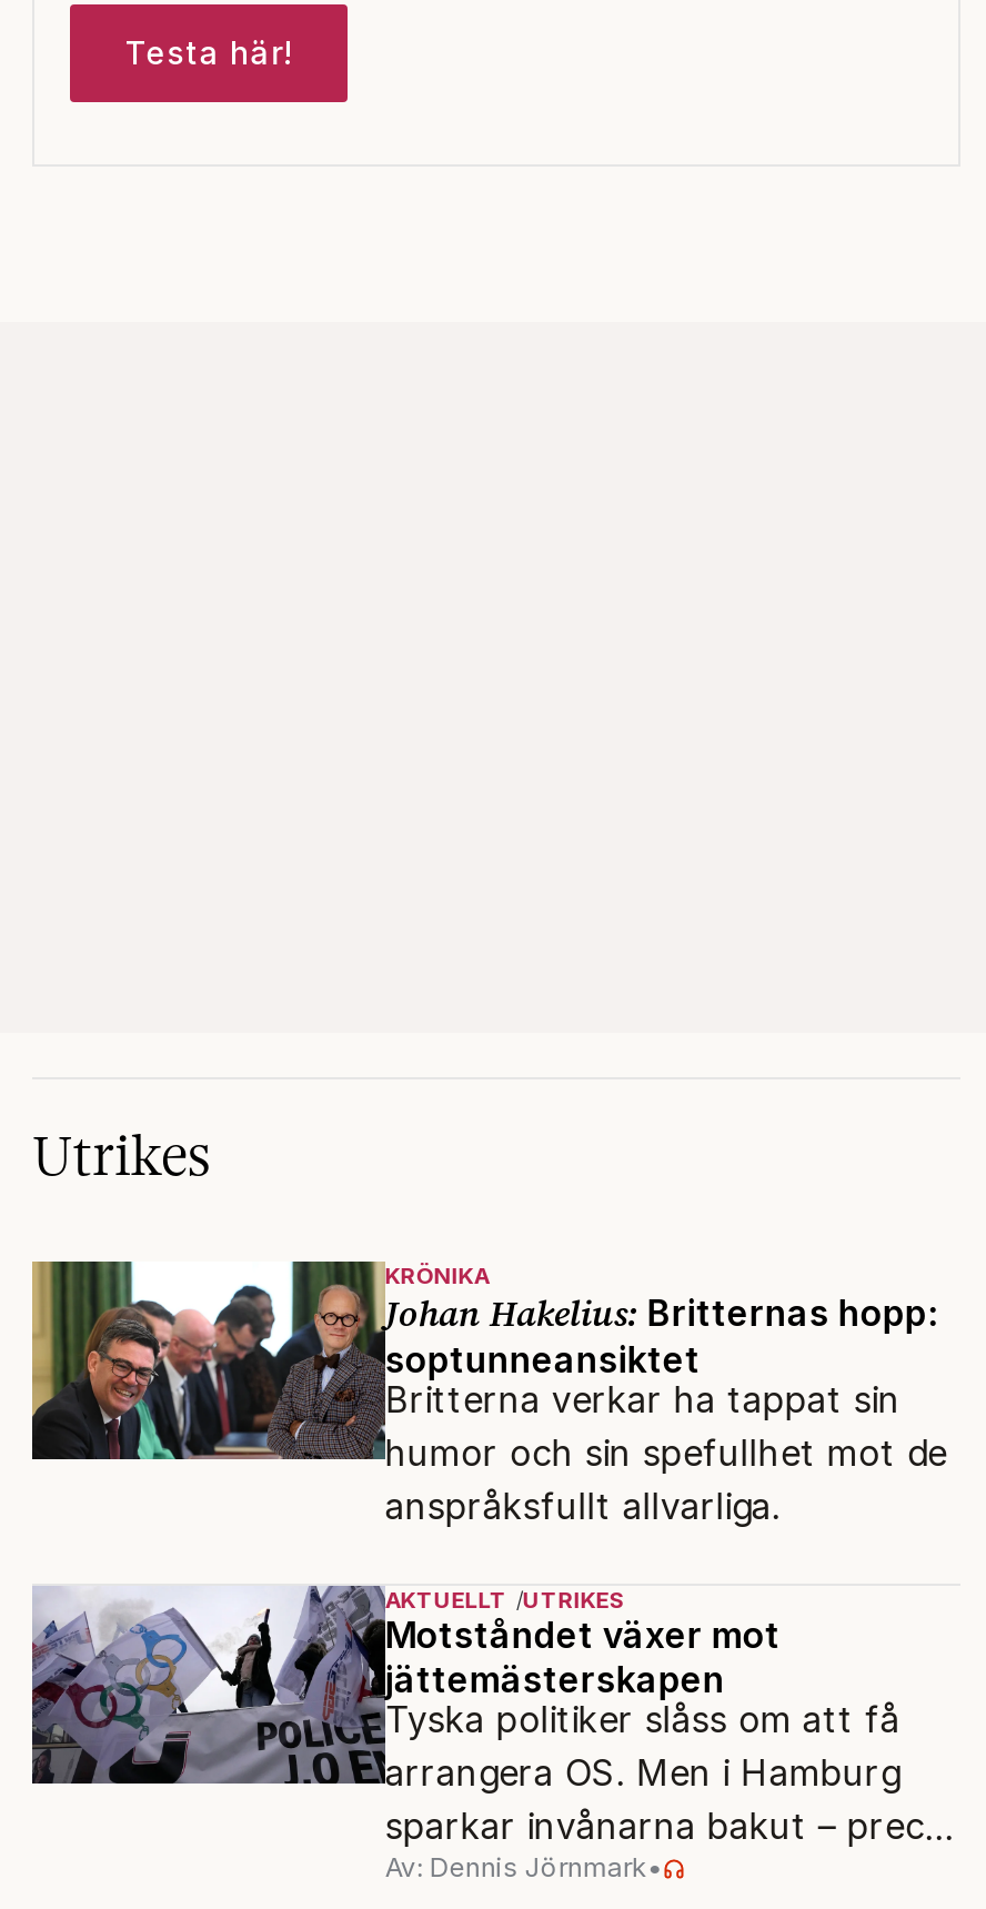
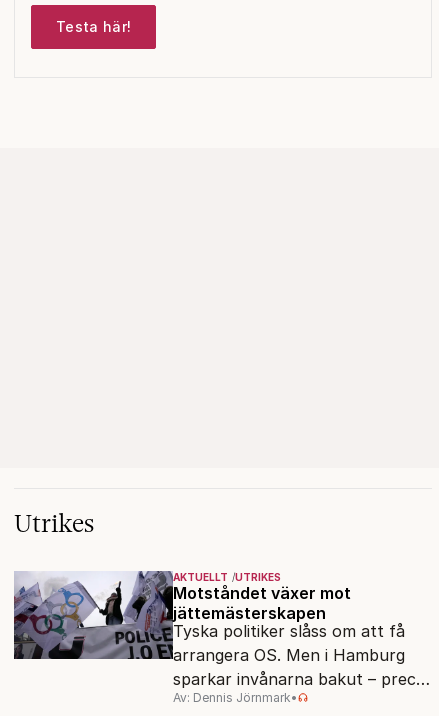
[30,1258,947,1528] [image] | KRÖNIKA | Johan Hakelius: Britternas hopp: | soptunneansiktet | Britterna verkar ha tappat sin | humor och sin spefullhet mot de | anspråksfullt allvarliga. -> none

